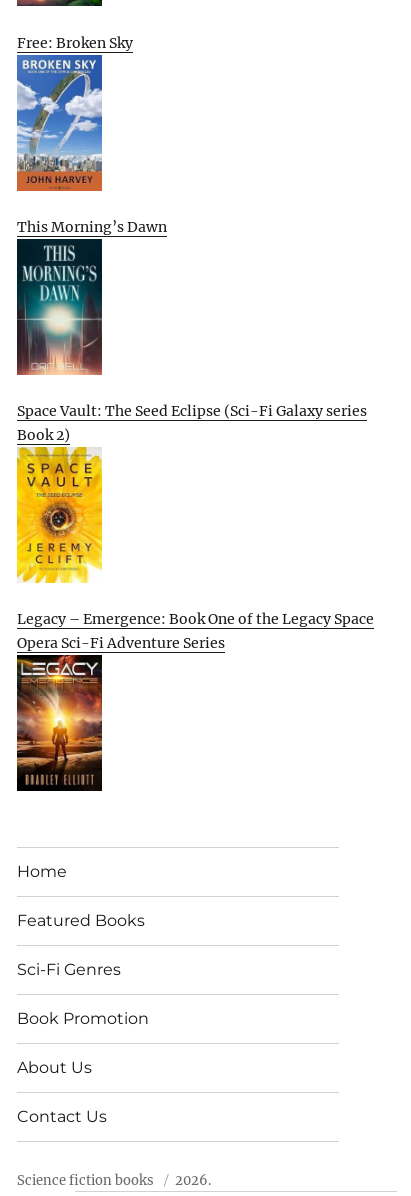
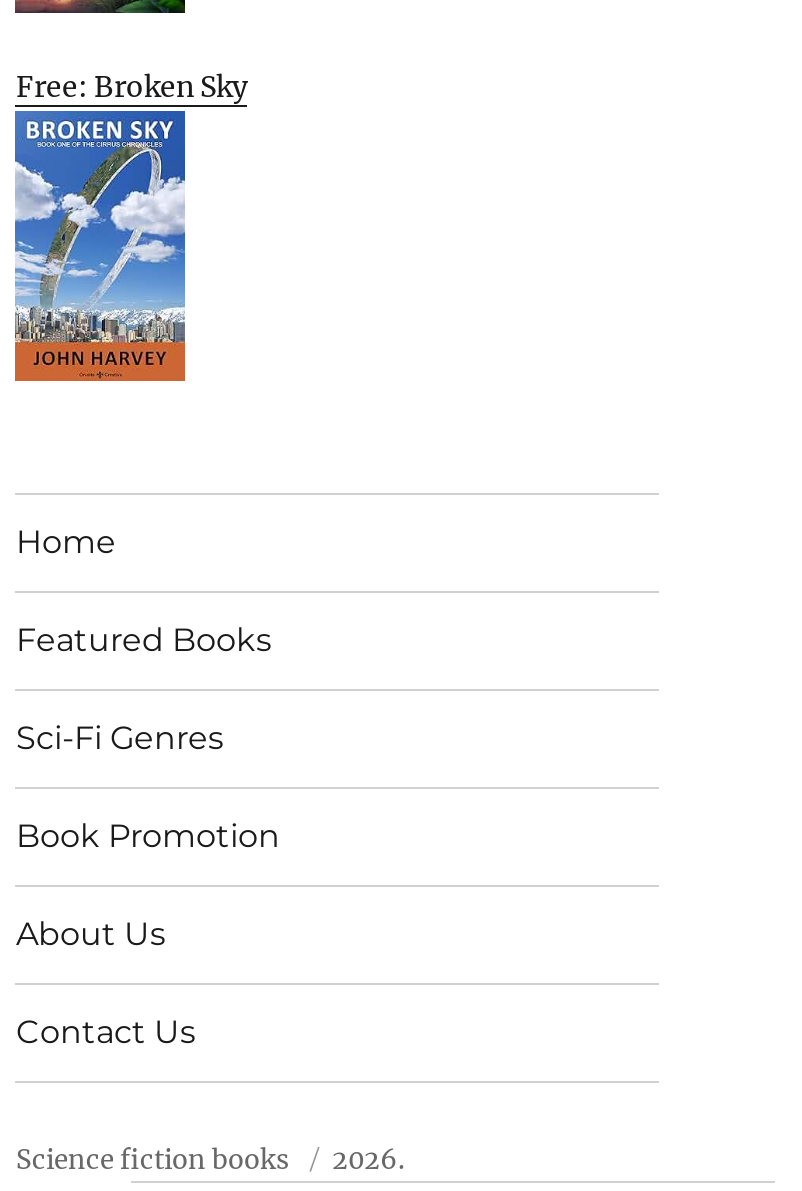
[17,218,167,236] This Morning’s Dawn -> none
[16,244,367,444] [image] | Space Vault: The Seed Eclipse (Sci-Fi Galaxy series | Book 2) -> none
[16,446,374,652] [image] | Legacy – Emergence: Book One of the Legacy Space | Opera Sci-Fi Adventure Series -> none
[16,660,103,792] [image] -> none

